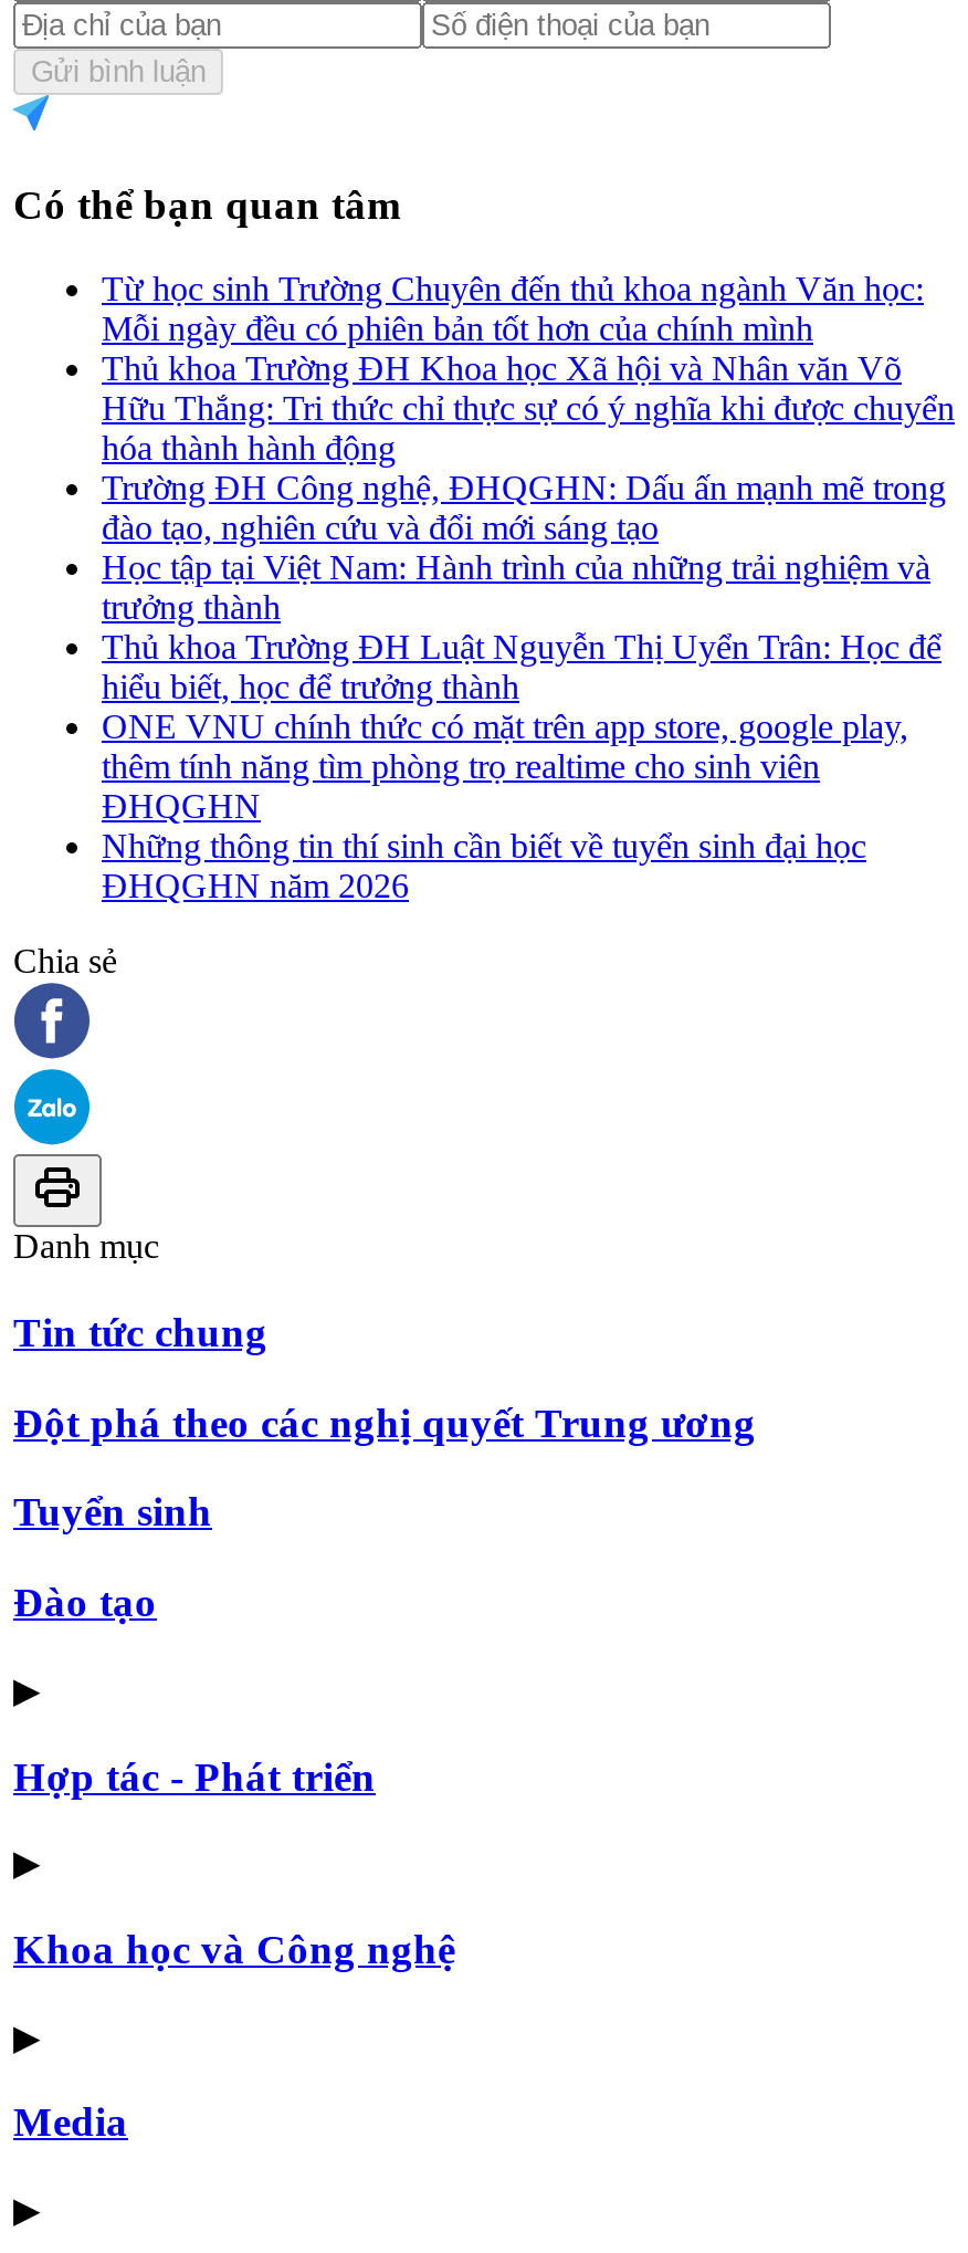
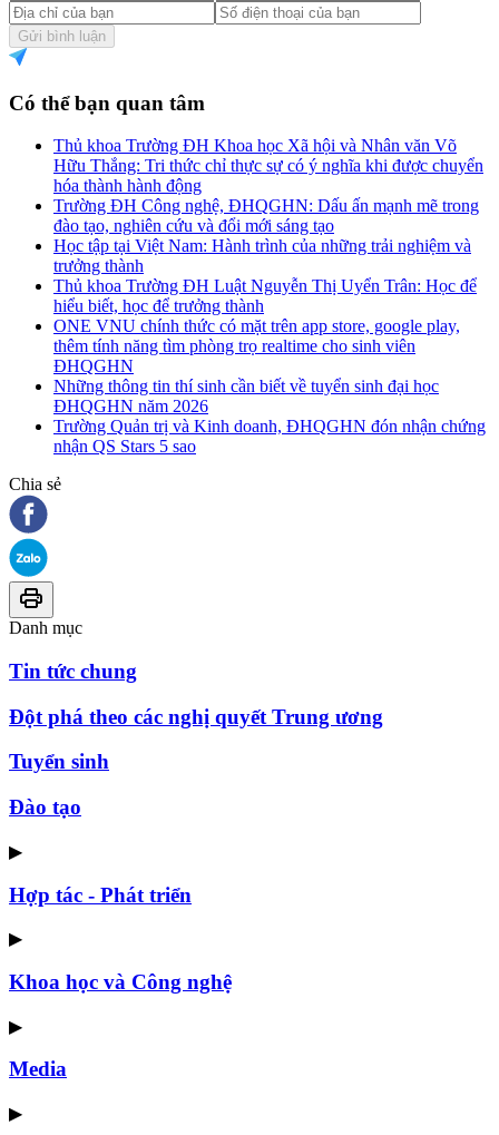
[102,270,924,348] Từ học sinh Trường Chuyên đến thủ khoa ngành Văn học: | Mỗi ngày đều có phiên bản tốt hơn của chính mình -> none
moved [102,350,955,905] -> [53,136,483,416]: Thủ khoa Trường ĐH Khoa học Xã hội và Nhân văn Võ | Hữu Thắng: Tri thức chỉ thực sự có ý nghĩa khi được chuyển | hóa thành hành động | ... | Những thông tin thí sinh cần biết về tuyển sinh đại học | ĐHQGHN năm 2026
none -> [53,417,486,456] Trường Quản trị và Kinh doanh, ĐHQGHN đón nhận chứng | nhận QS Stars 5 sao

